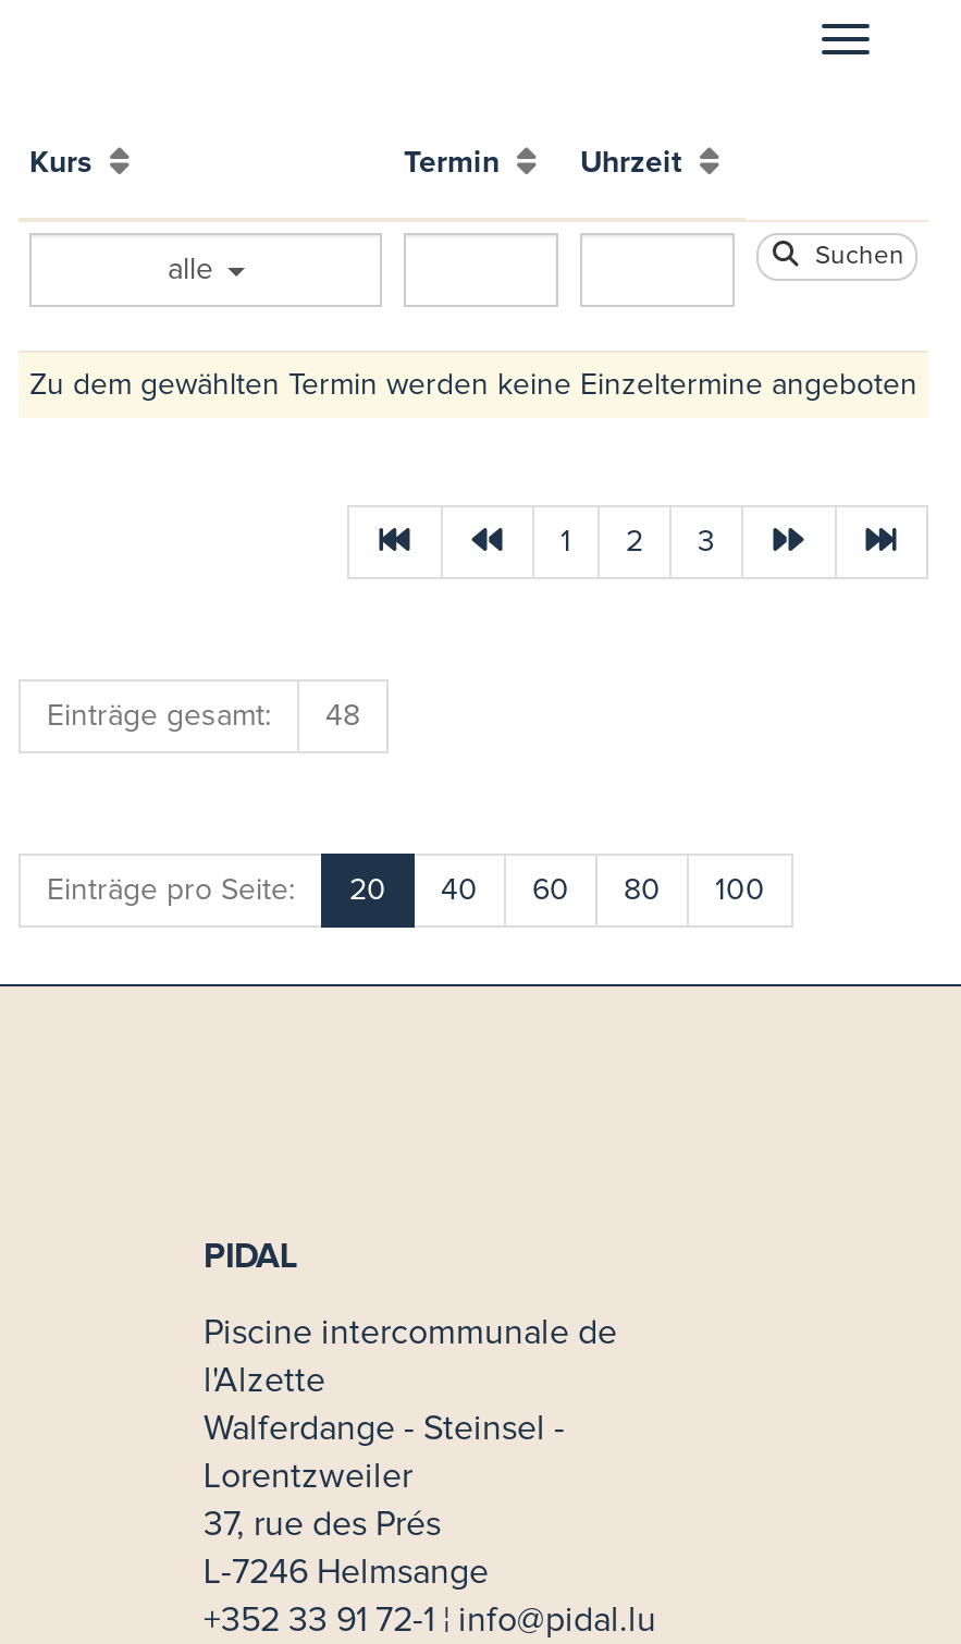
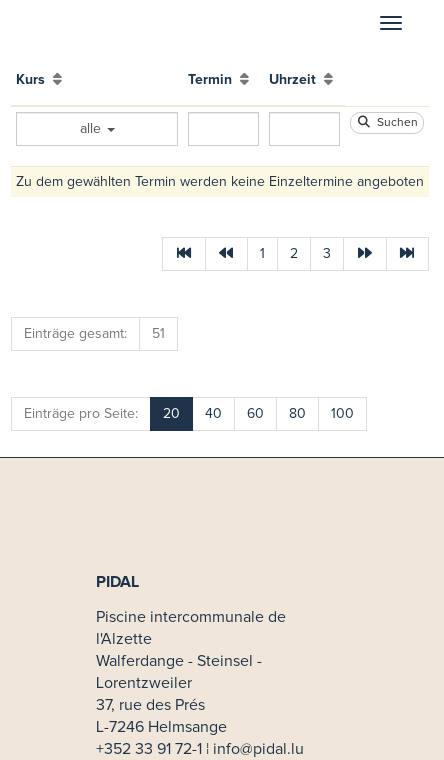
[47,701,360,732] Einträge gesamt: 48 -> [24,327,165,341] Einträge gesamt: 51

